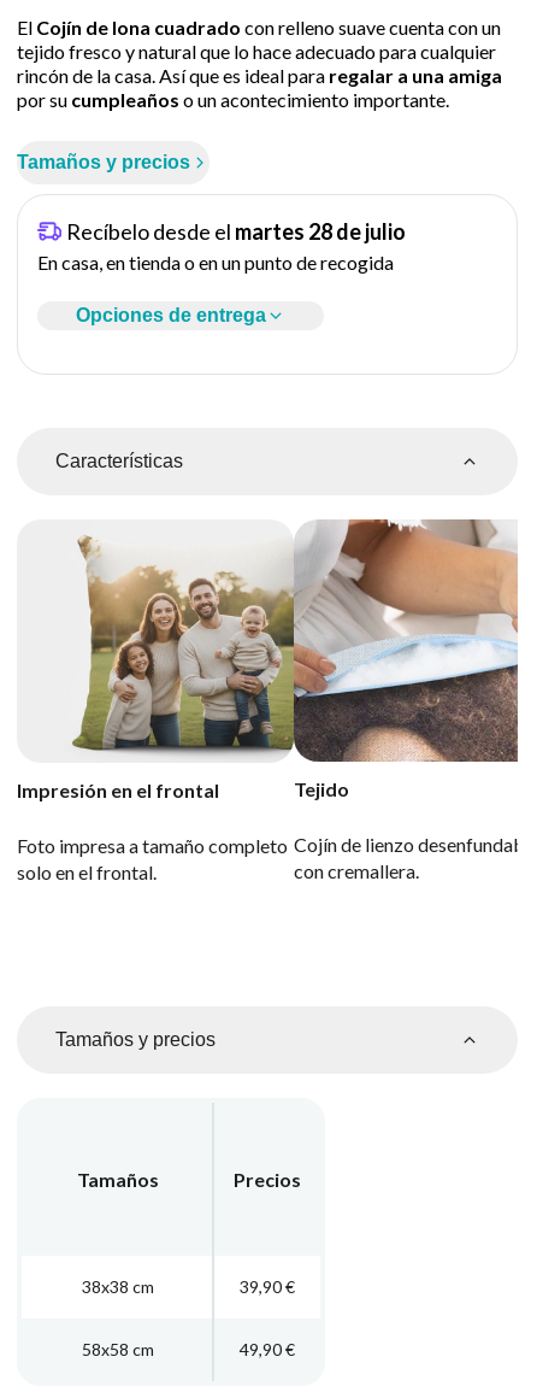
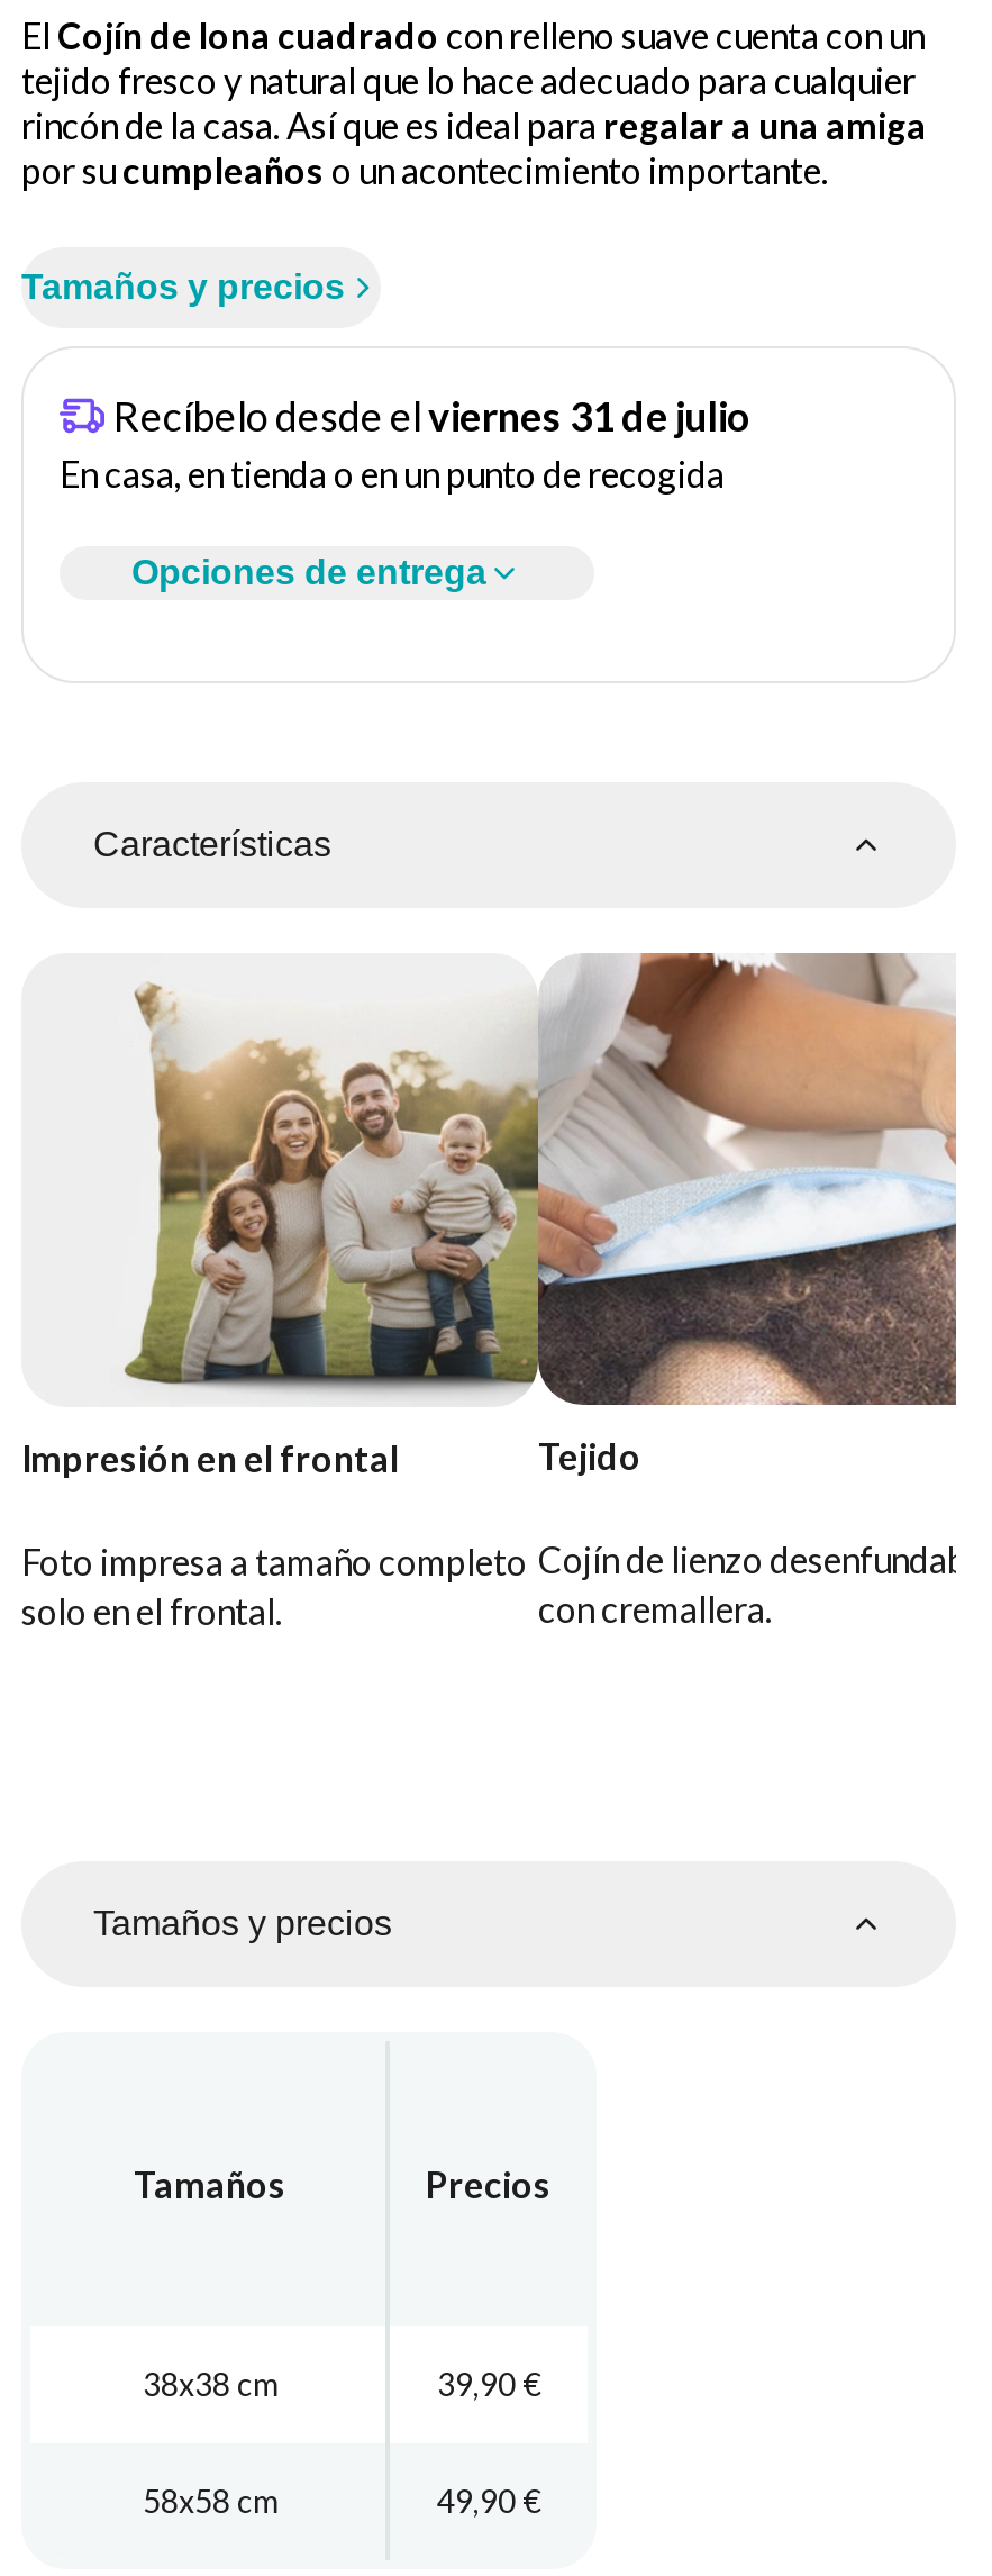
[66,218,406,245] Recíbelo desde el martes 28 de julio -> [113,391,752,440] Recíbelo desde el viernes 31 de julio

